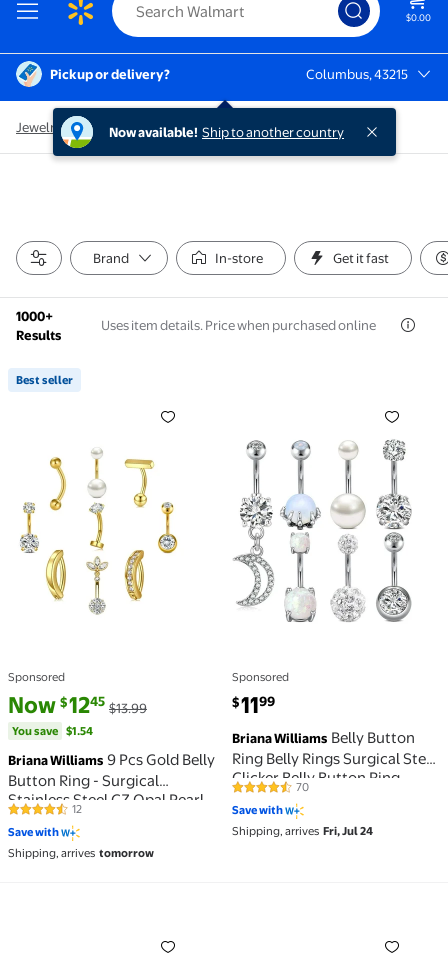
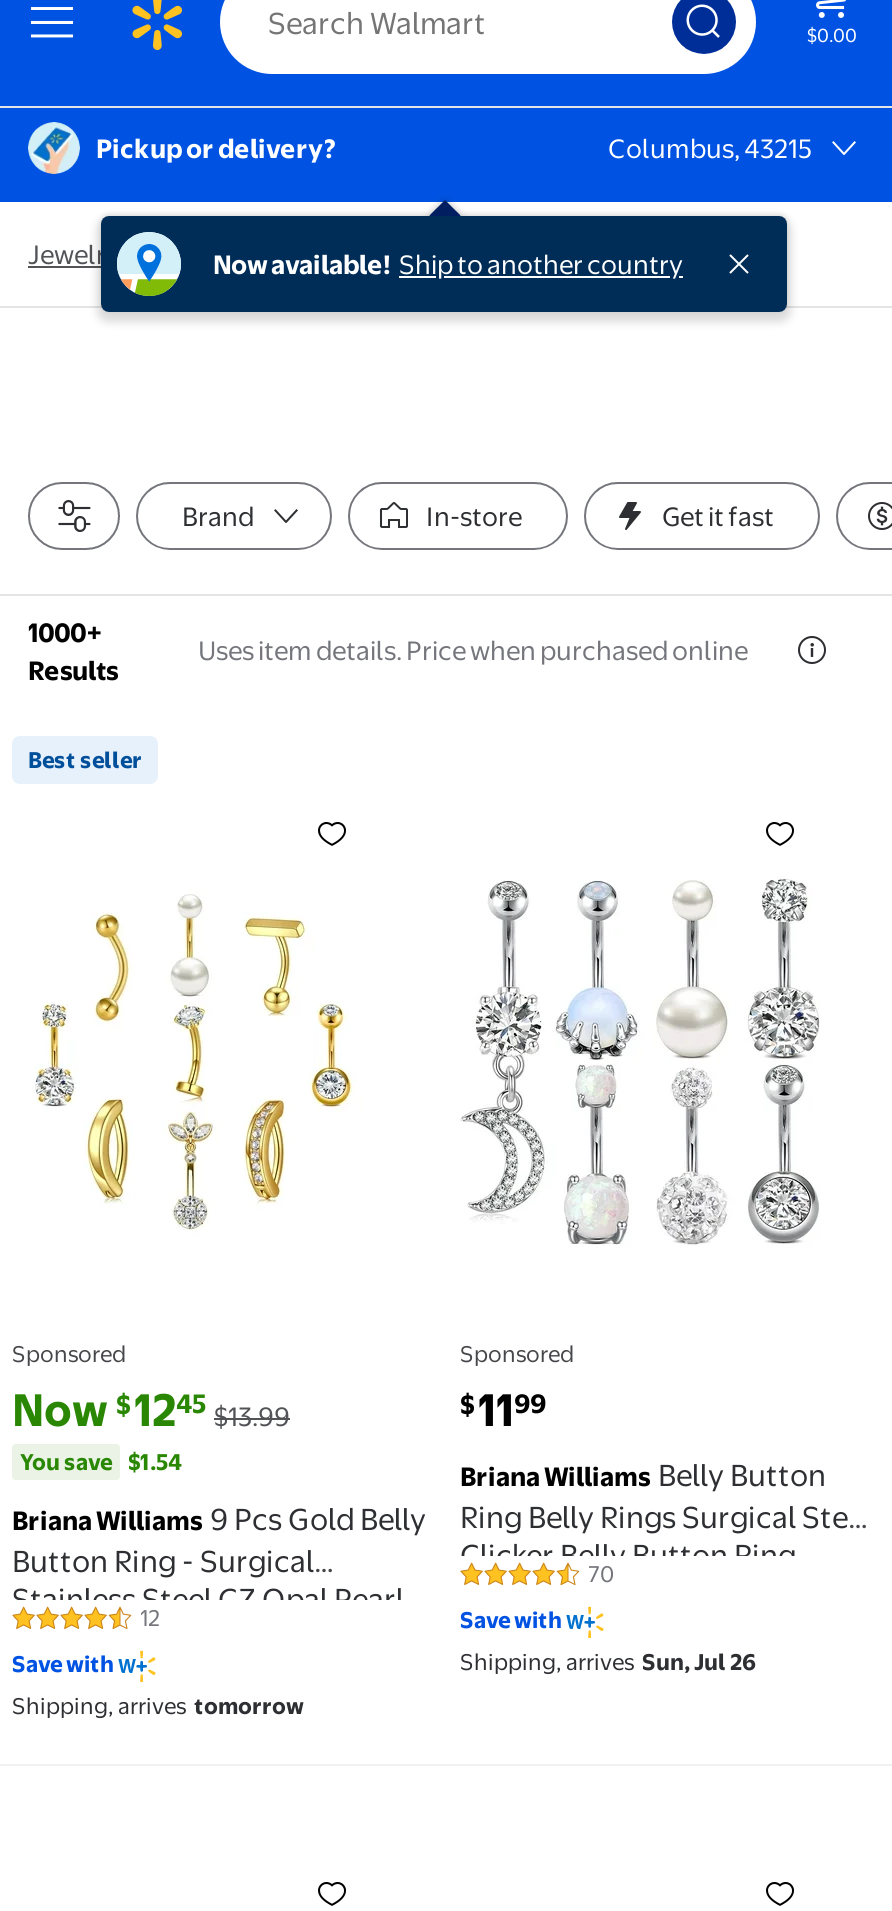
[232,824,373,838] Shipping, arrives Fri, Jul 24 -> [460,1648,756,1676] Shipping, arrives Sun, Jul 26

